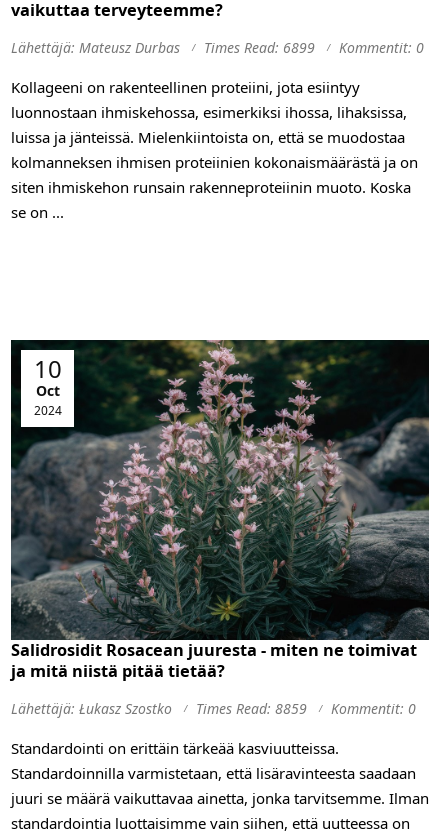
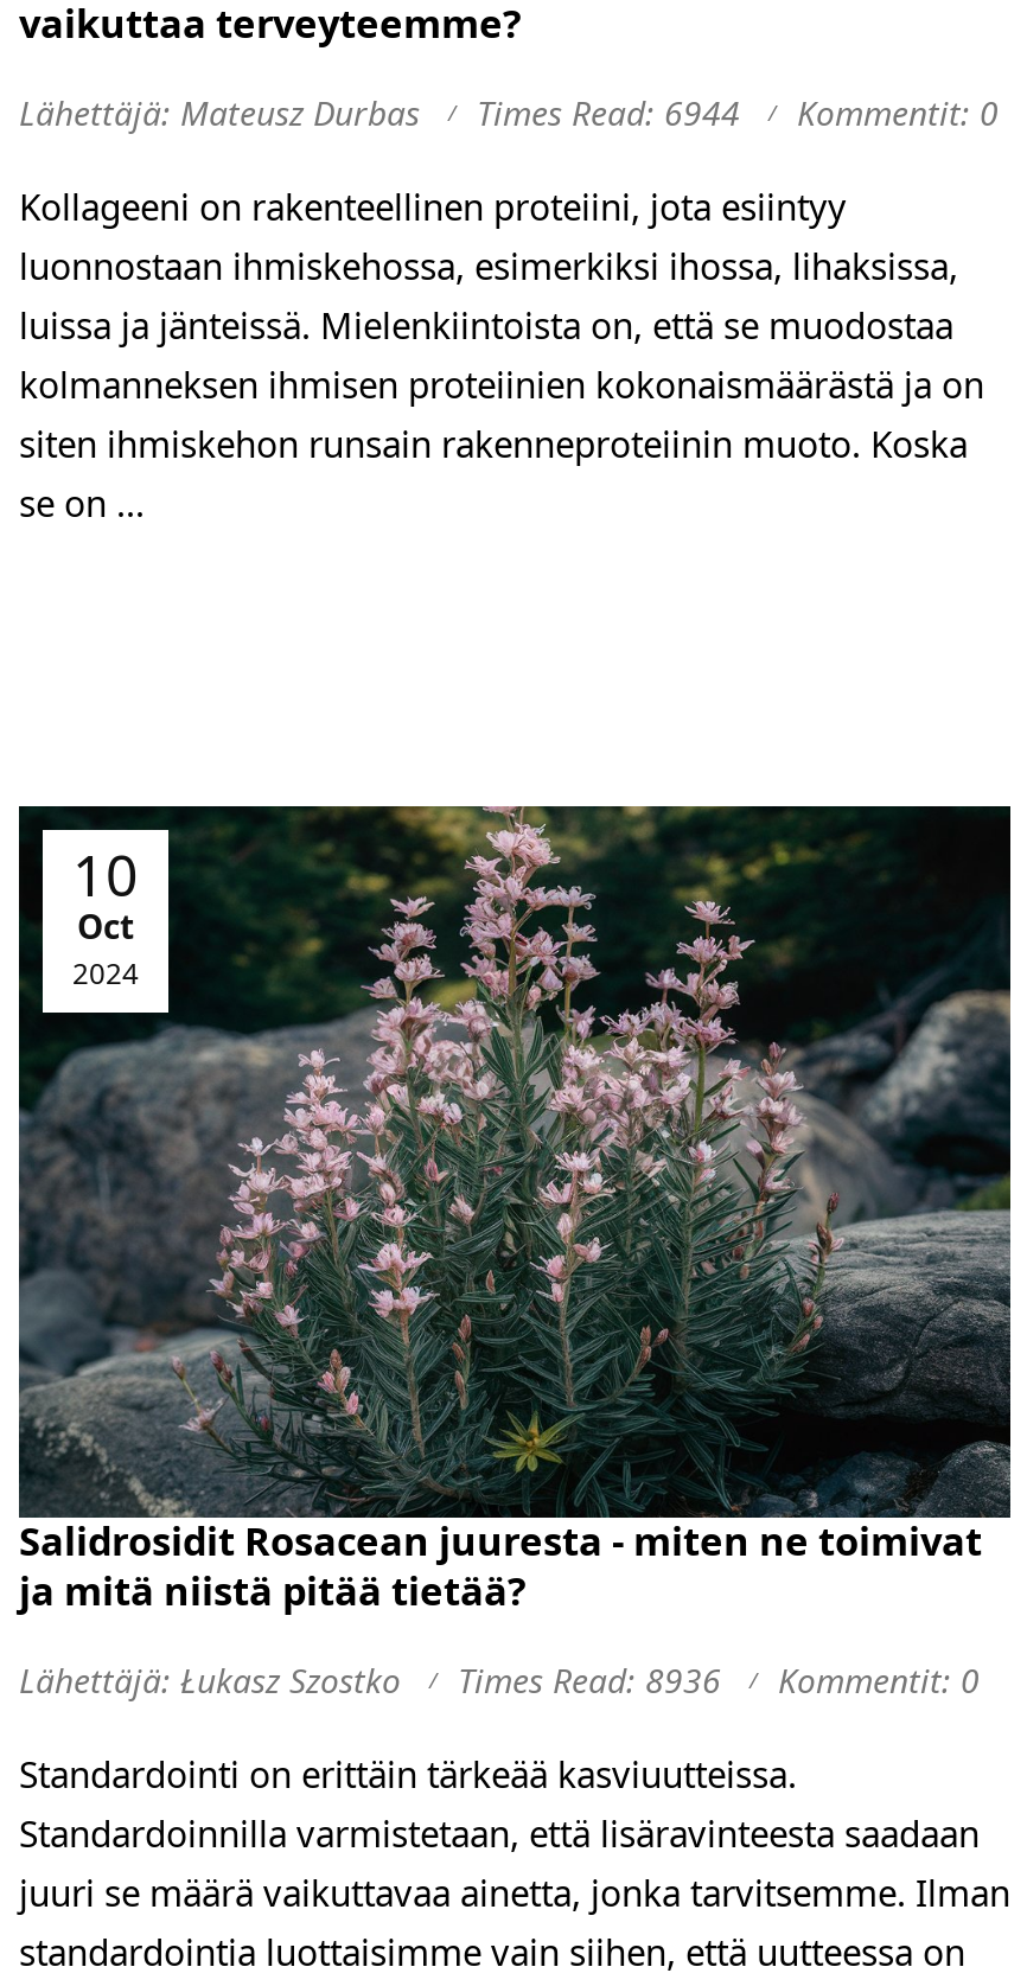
[11,41,424,55] Lähettäjä: Mateusz Durbas Times Read: 6899 Kommentit: 0 -> [19,98,999,131] Lähettäjä: Mateusz Durbas Times Read: 6944 Kommentit: 0
[11,702,416,716] Lähettäjä: Łukasz Szostko Times Read: 8859 Kommentit: 0 -> [19,1665,980,1699] Lähettäjä: Łukasz Szostko Times Read: 8936 Kommentit: 0

